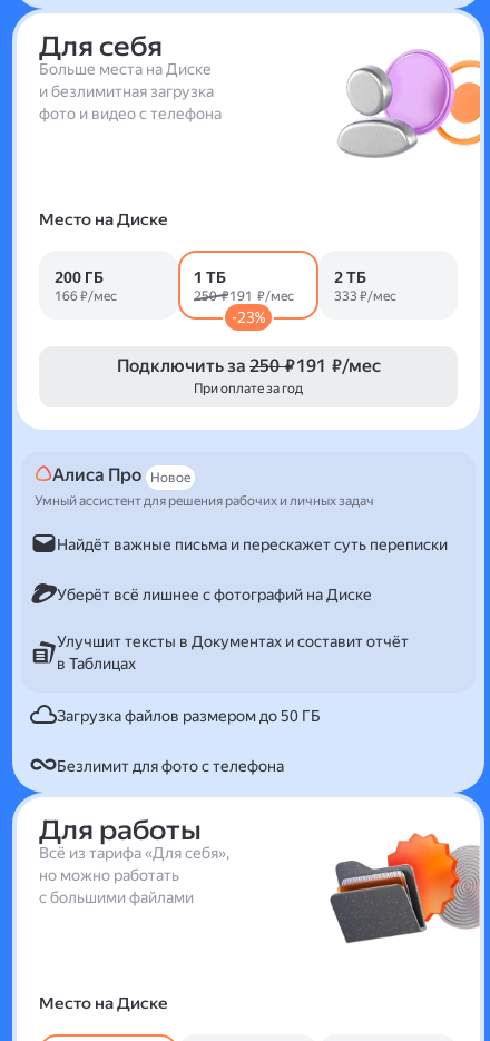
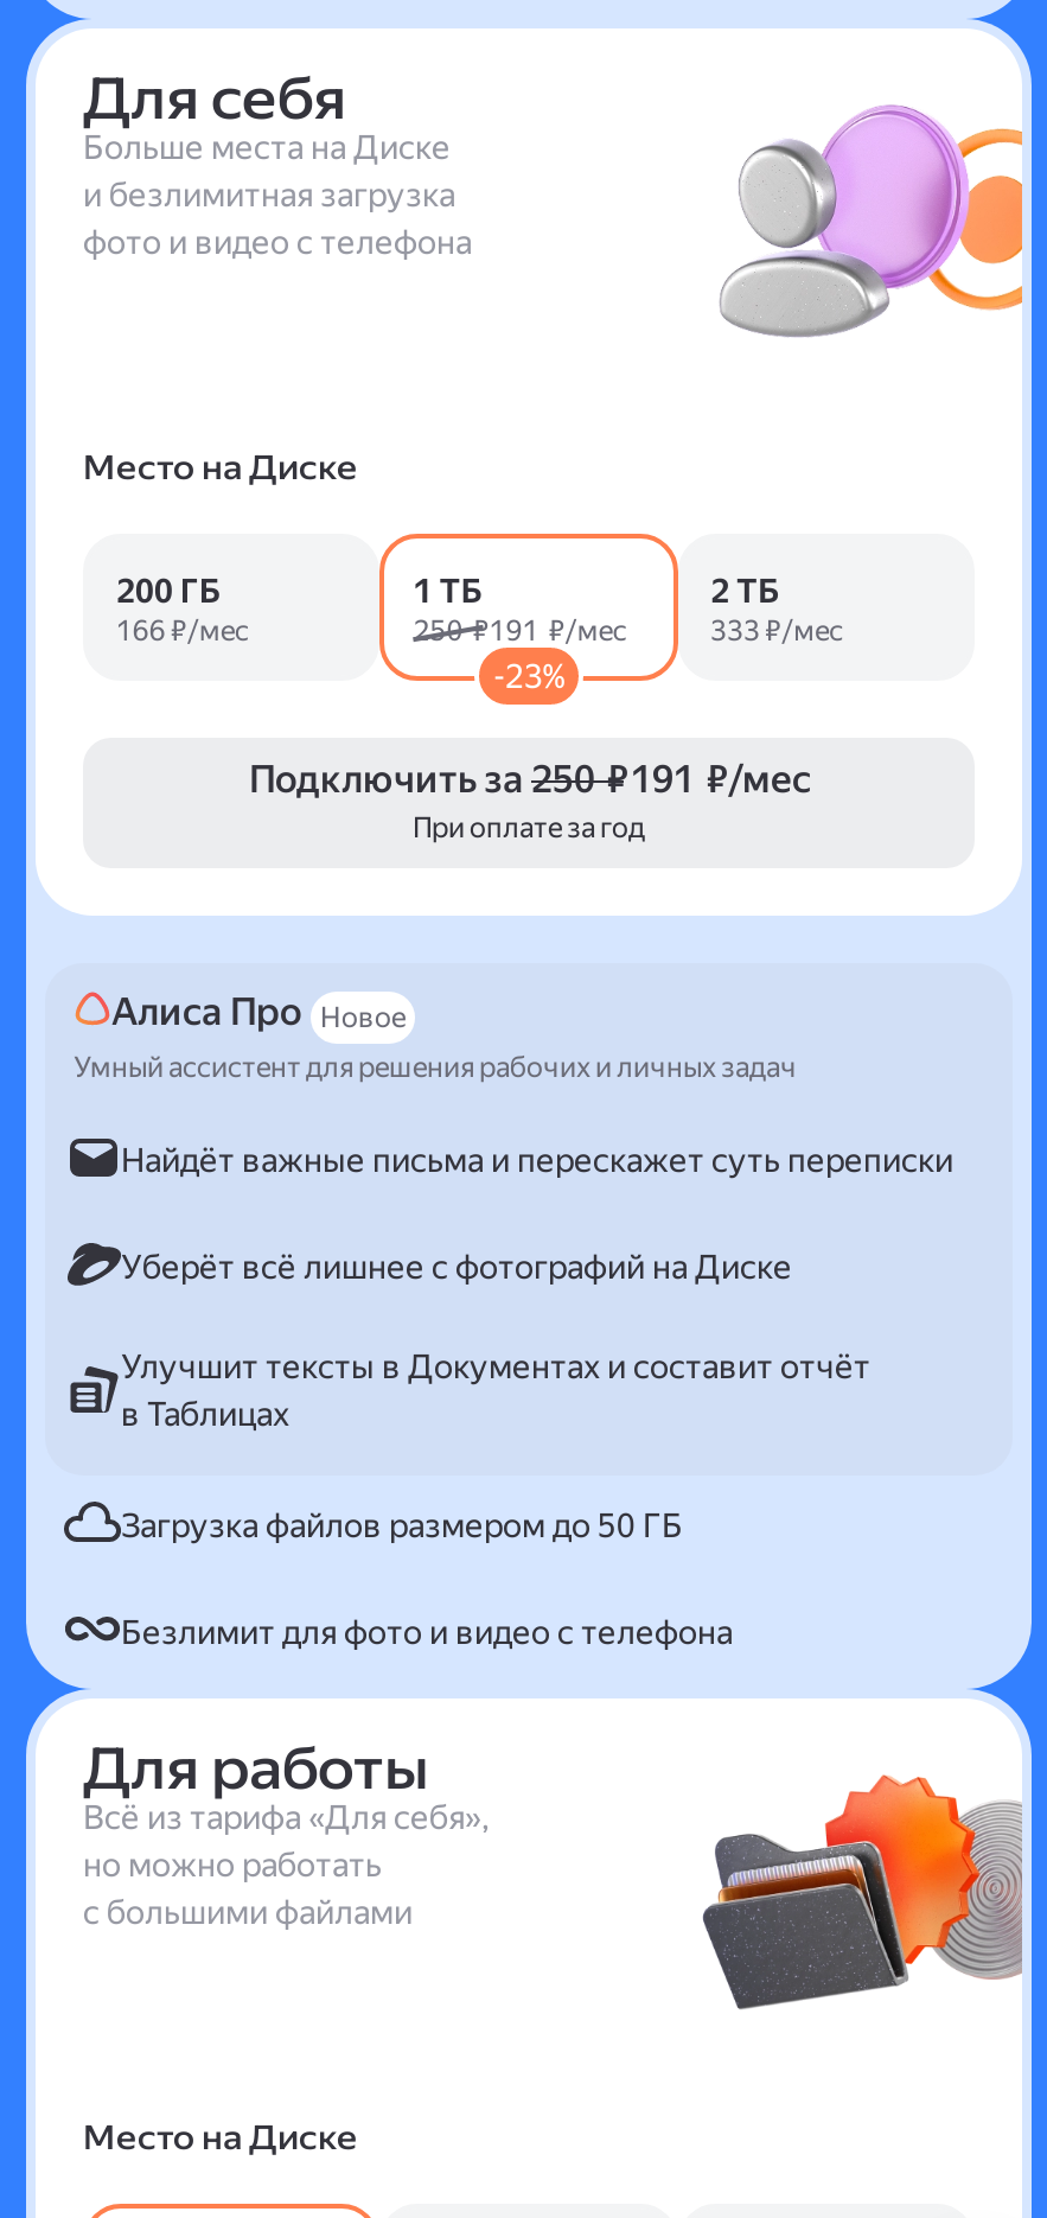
[57,757,284,774] Безлимит для фото с телефона -> [121,1612,733,1650] Безлимит для фото и видео с телефона

